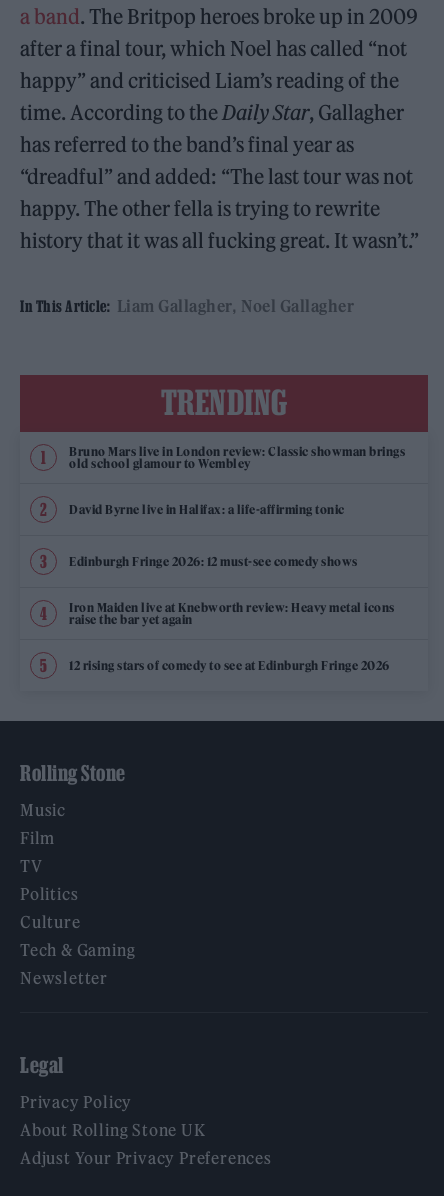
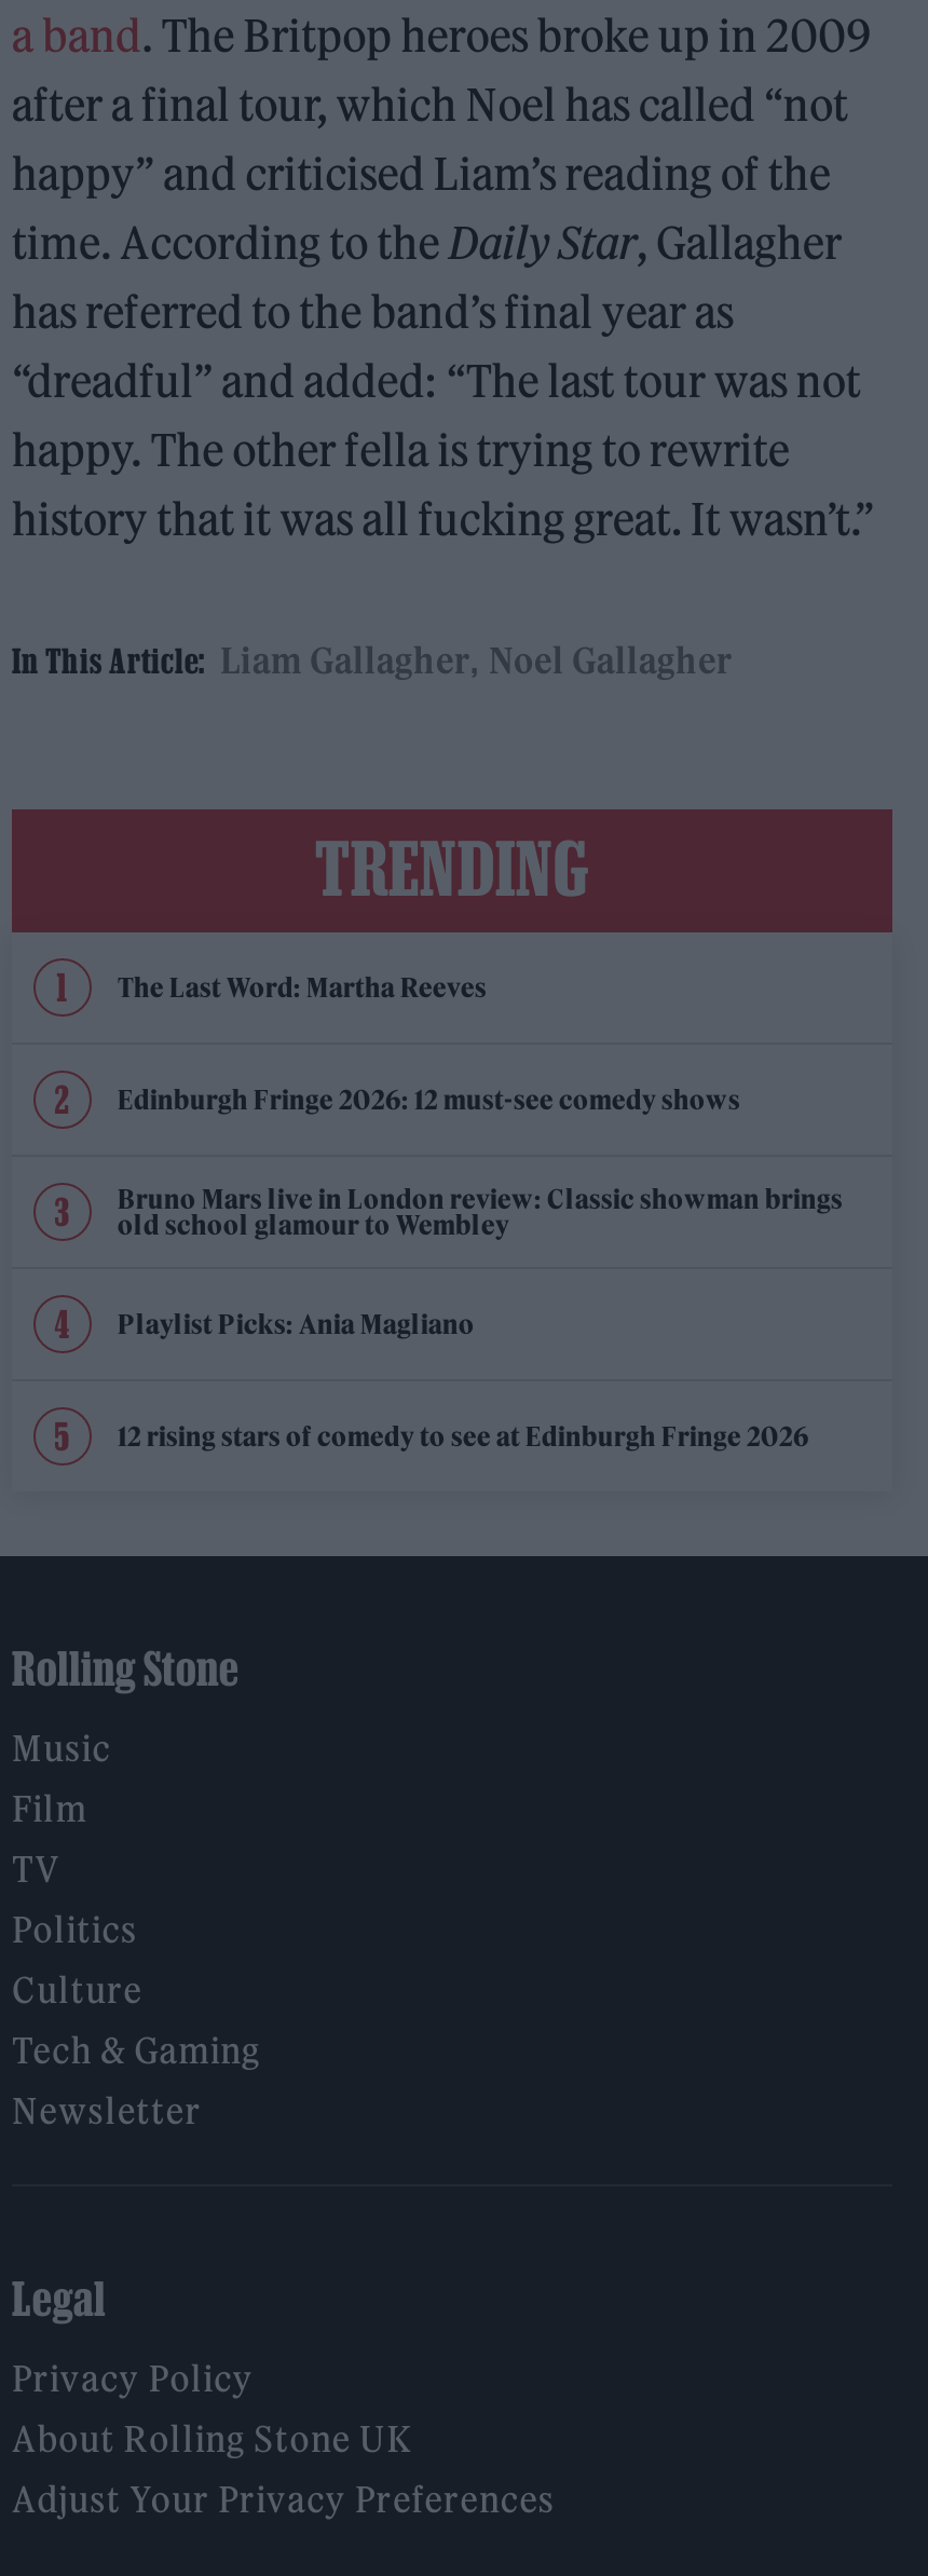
none -> [118,971,487,1003] The Last Word: Martha Reeves
moved [69,444,405,471] -> [118,1183,843,1241]: Bruno Mars live in London review: Classic showman brings | old school glamour to Wembley
[69,502,394,627] David Byrne live in Halifax: a life-affirming tonic | Iron Maiden live at Knebworth review: Heavy metal icons | raise the bar yet again -> [118,1308,475,1340] Playlist Picks: Ania Magliano
moved [69,554,357,569] -> [118,1083,740,1116]: Edinburgh Fringe 2026: 12 must-see comedy shows

